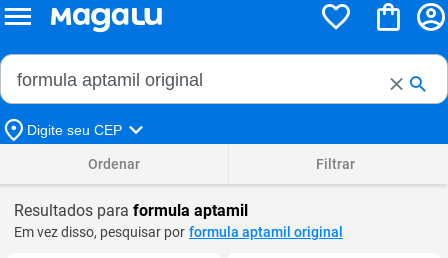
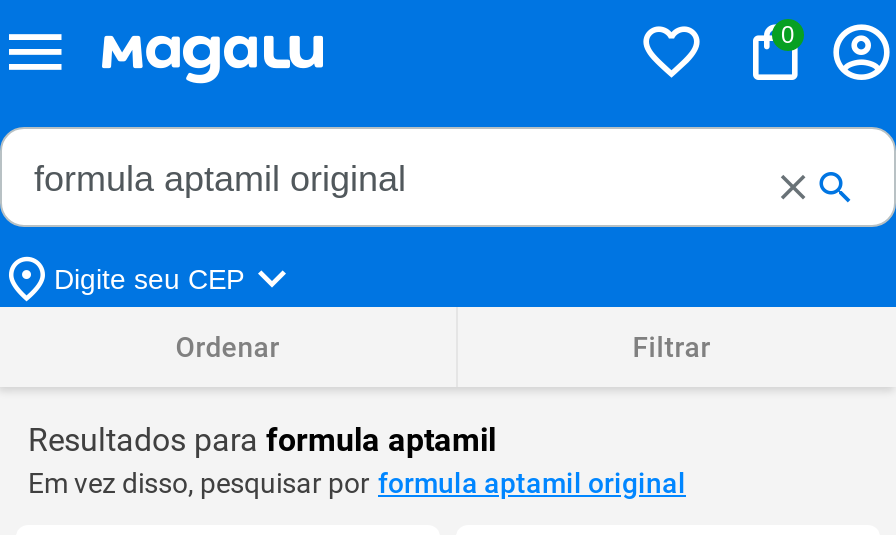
none -> [781,21,795,49] 0

